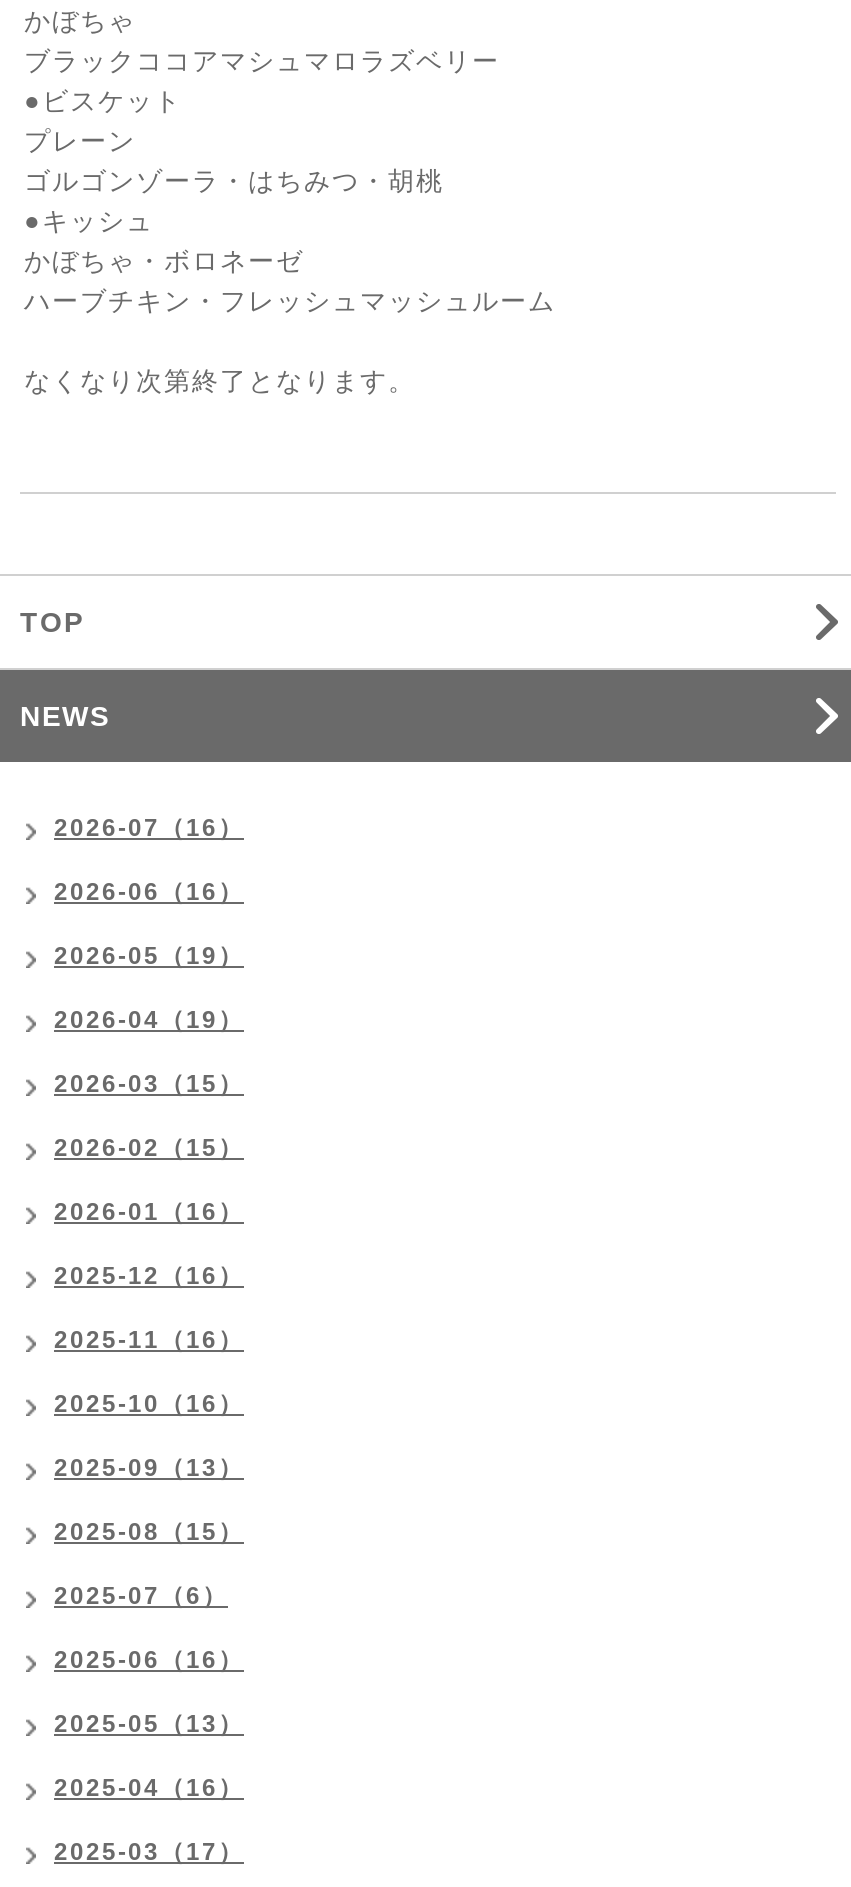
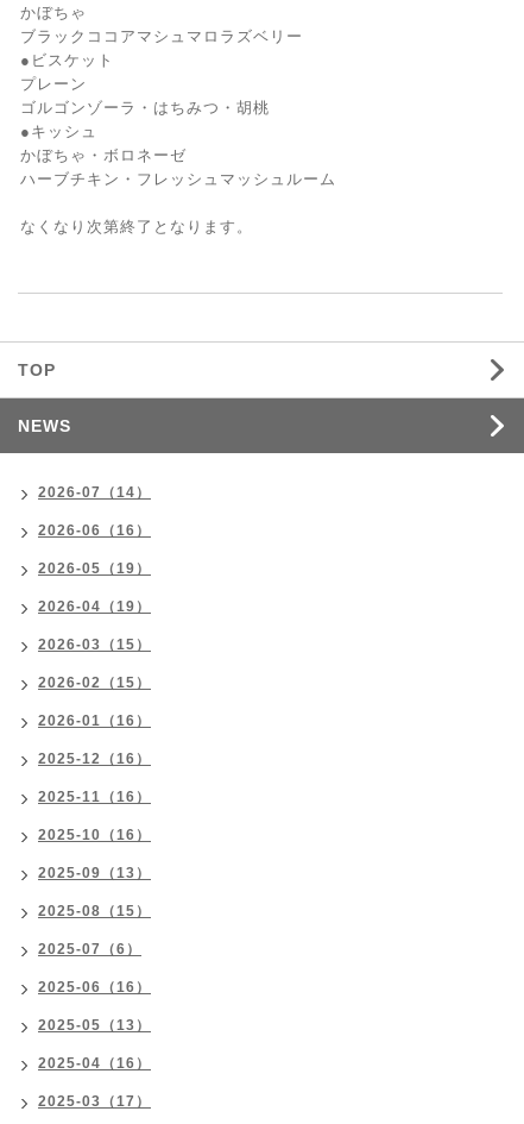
[54,814,244,842] 2026-07（16） -> [38,484,151,501] 2026-07（14）

